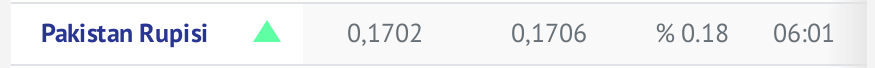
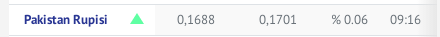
[347,16,423,50] 0,1702 -> [177,11,215,28] 0,1688
[511,16,587,50] 0,1706 -> [259,11,297,28] 0,1701
[655,16,729,50] % 0.18 -> [331,11,368,28] % 0.06
[773,16,835,50] 06:01 -> [390,11,421,28] 09:16

